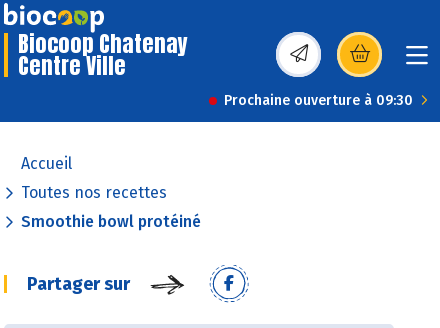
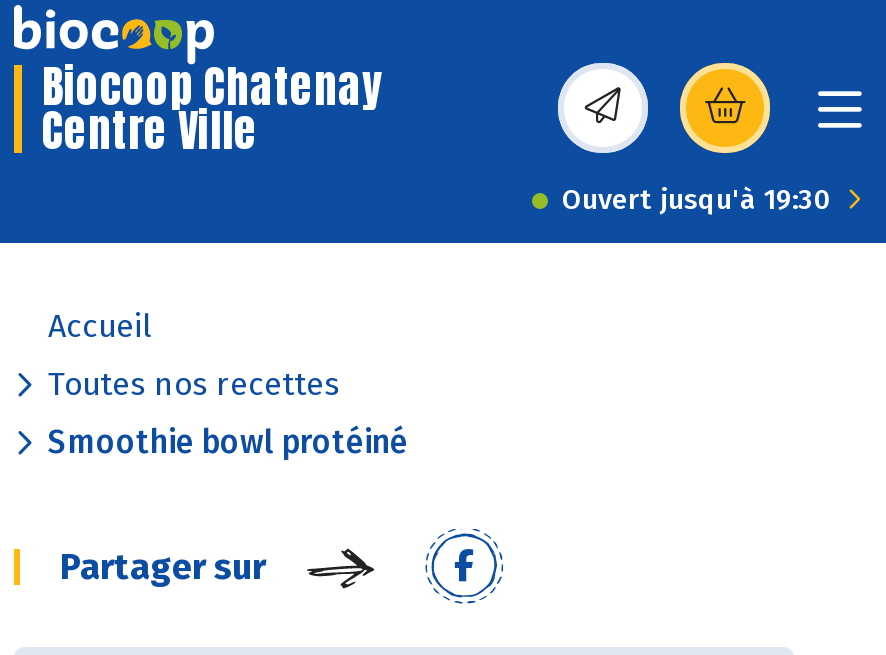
[224,92,413,109] Prochaine ouverture à 09:30 -> [562,183,832,217] Ouvert jusqu'à 19:30

